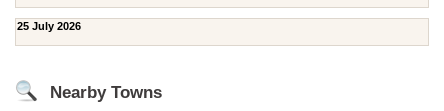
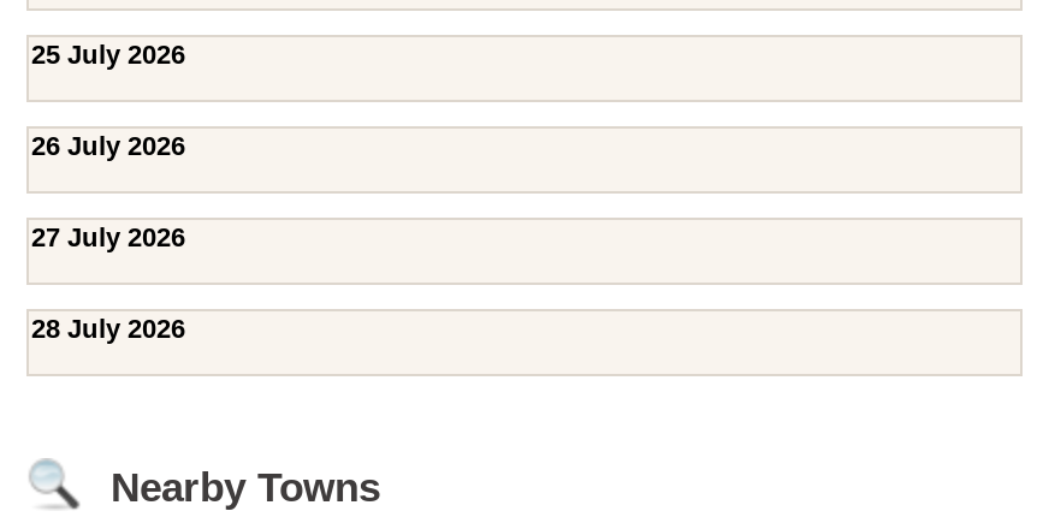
none -> [31,131,185,342] 26 July 2026 | 27 July 2026 | 28 July 2026

